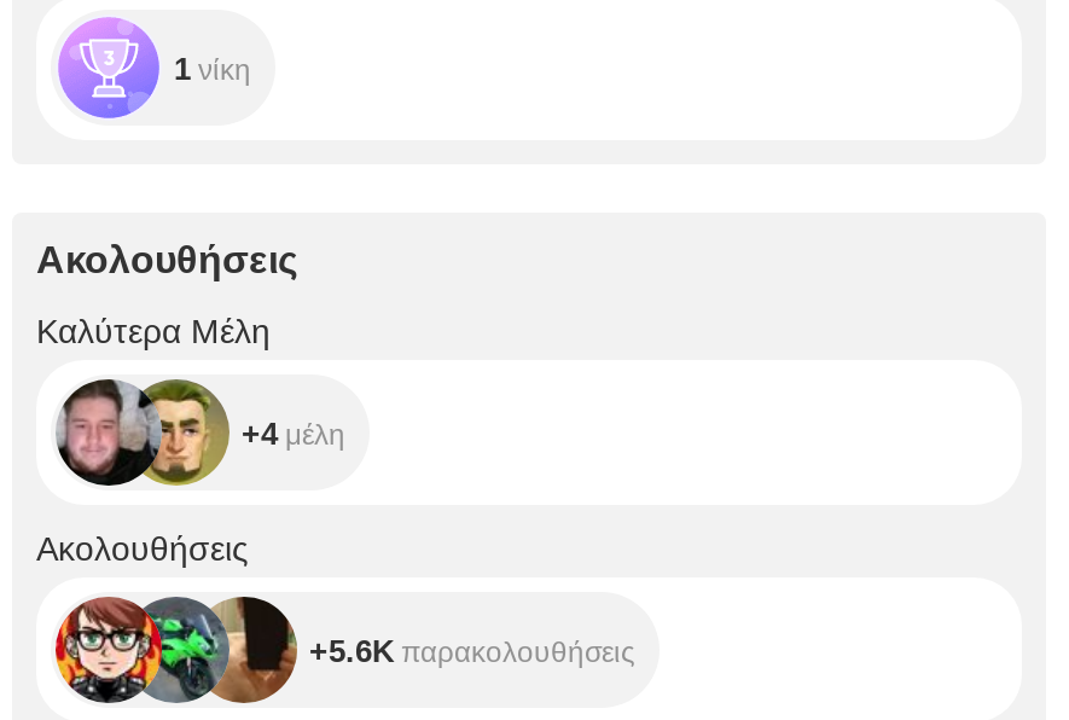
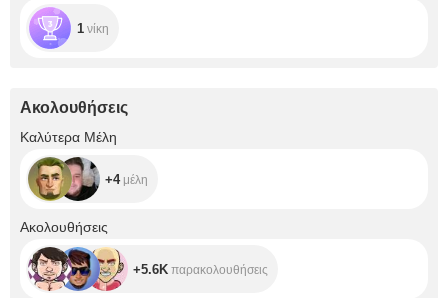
[58,379,230,488] [image] -> [28,157,100,202] [image]
[53,594,300,706] [image] -> [28,246,128,292] [image]

